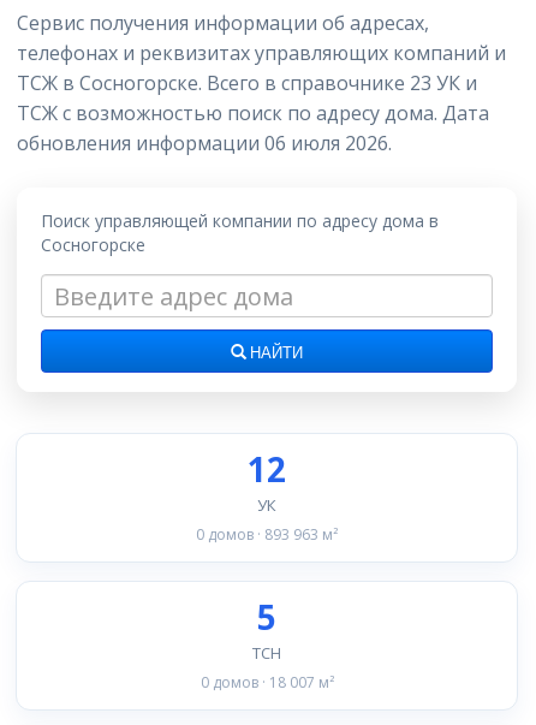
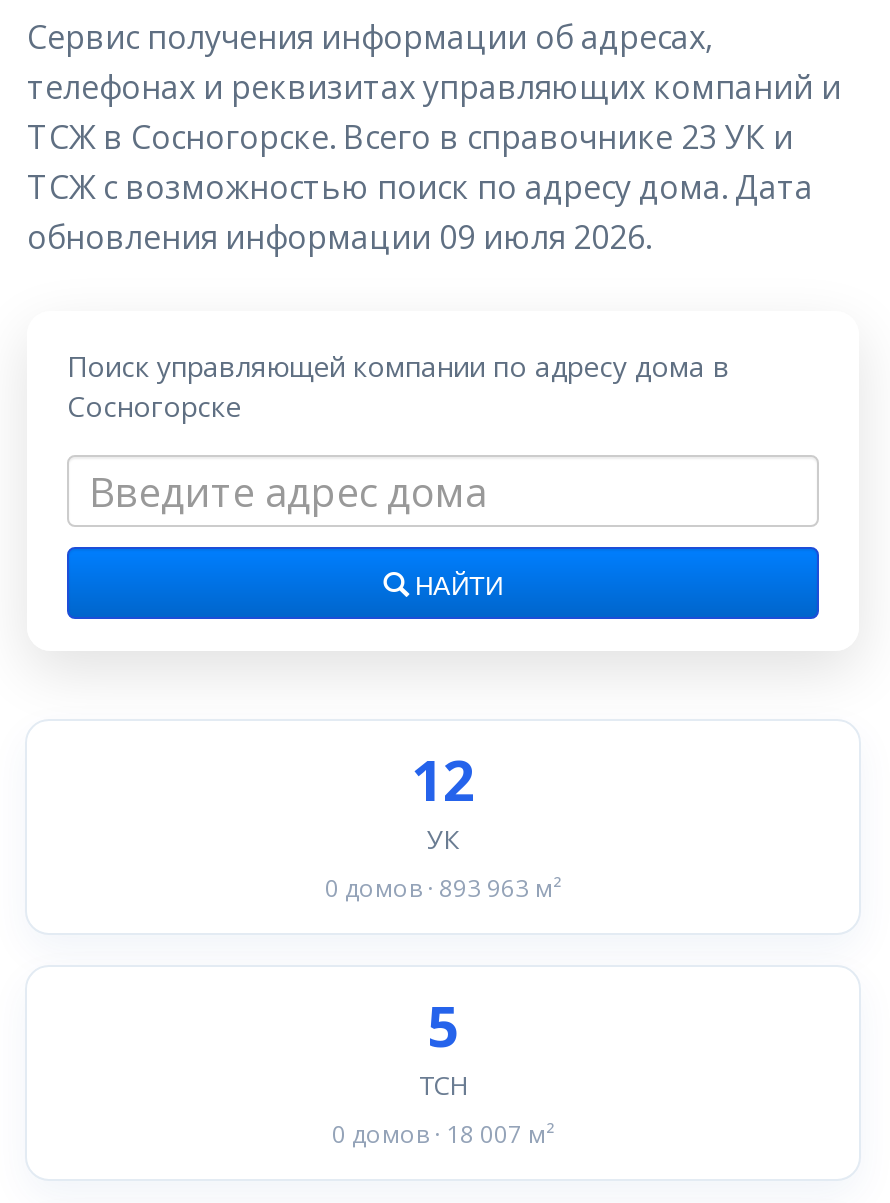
[17,130,392,156] обновления информации 06 июля 2026. -> [27,215,651,259] обновления информации 09 июля 2026.

